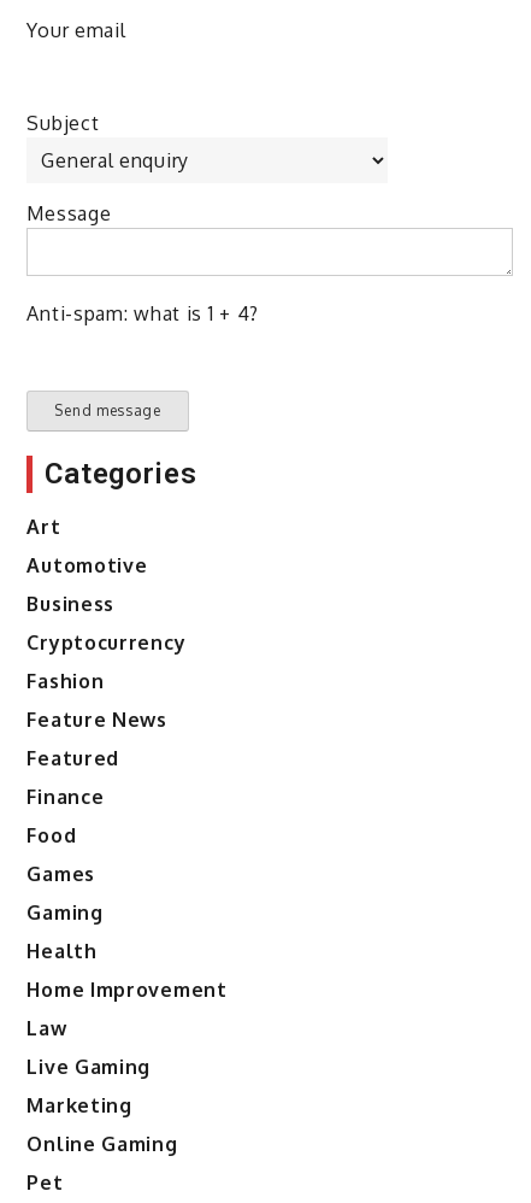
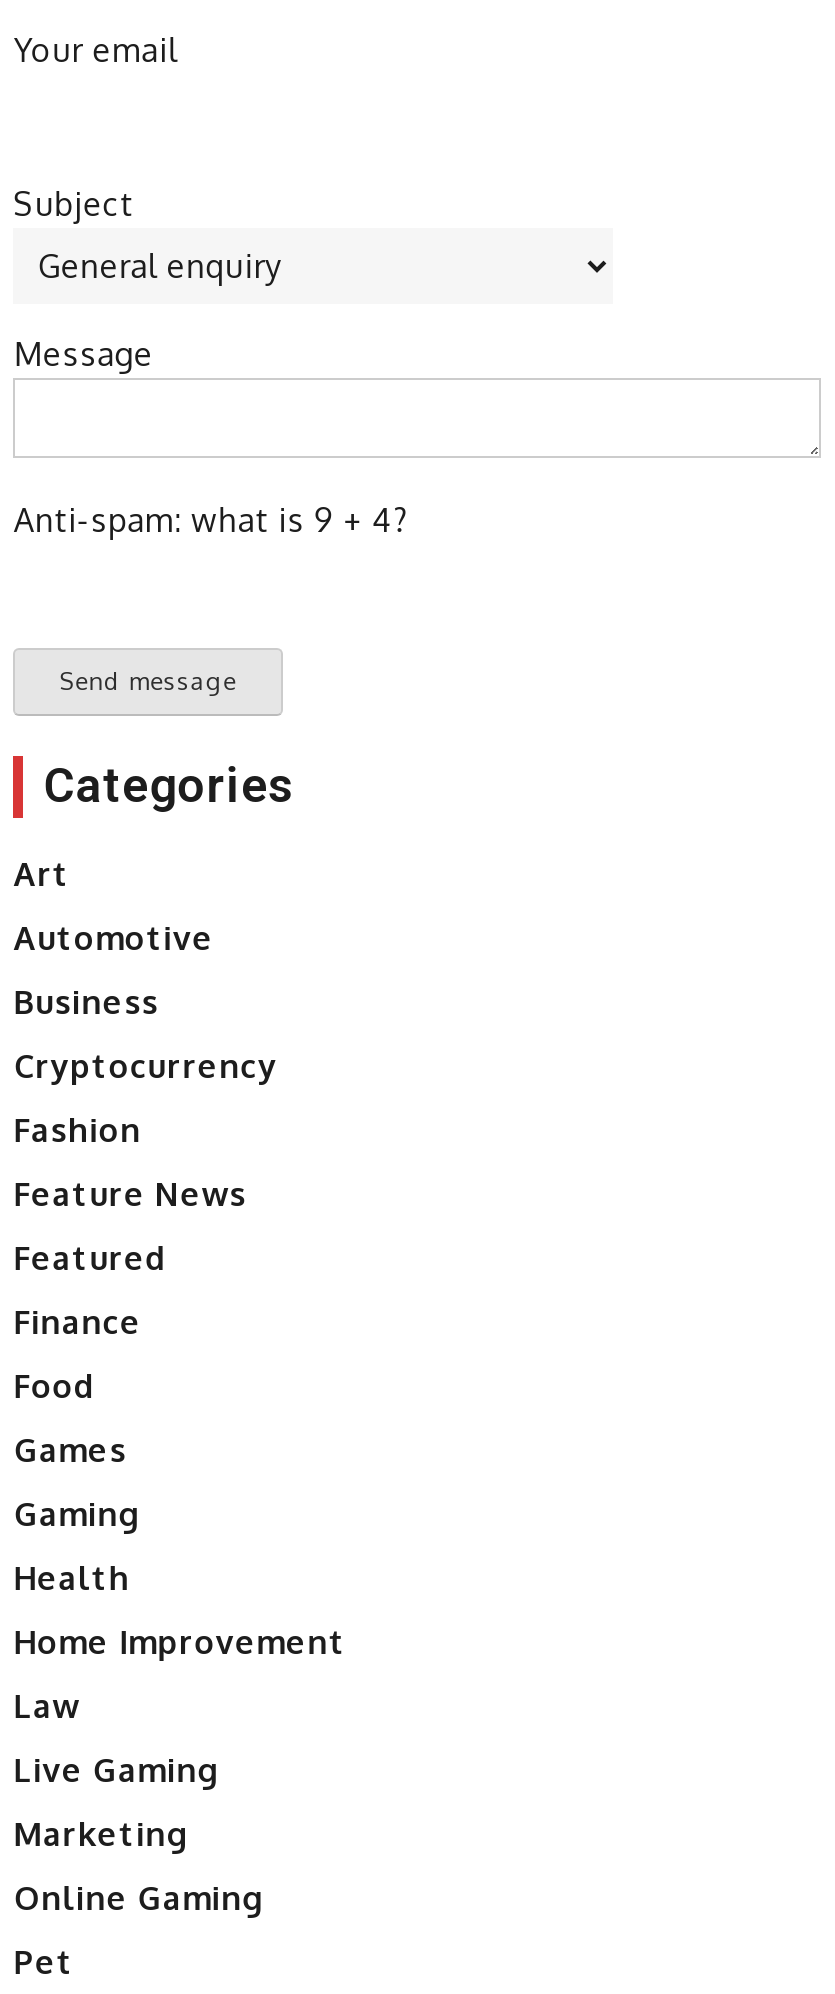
[27,301,259,325] Anti-spam: what is 1 + 4? -> [14,499,409,539] Anti-spam: what is 9 + 4?

